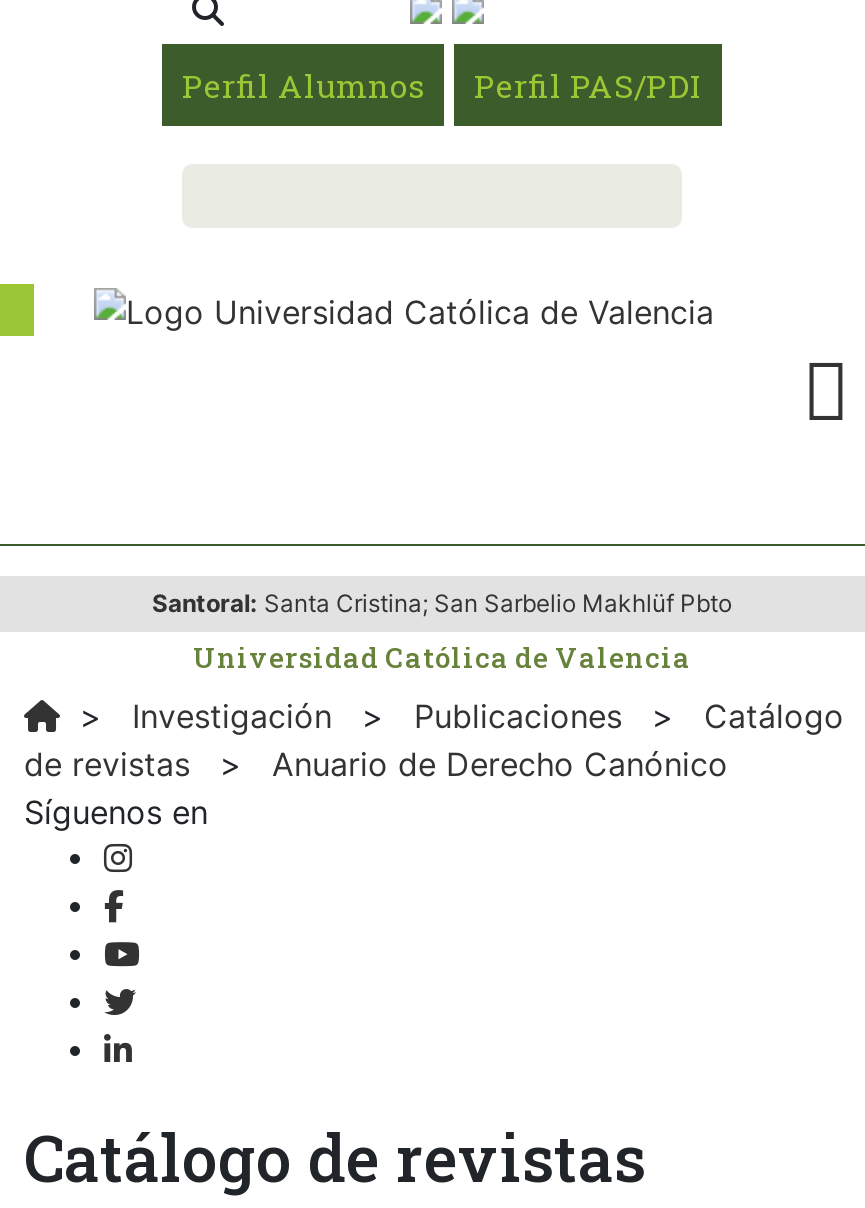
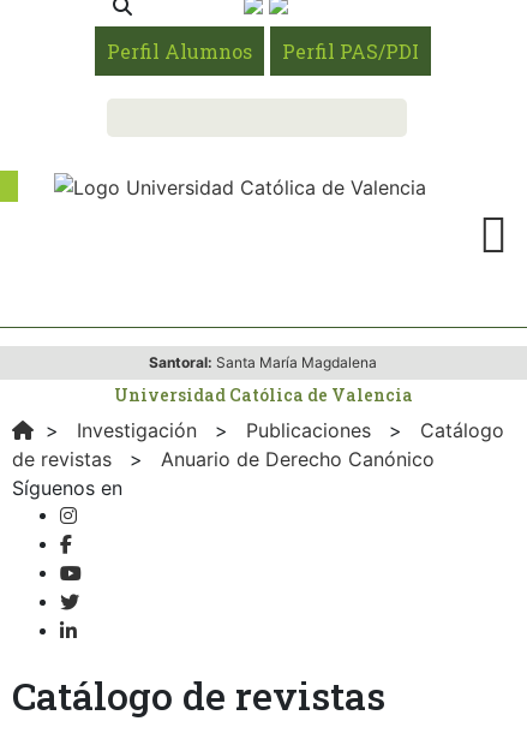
[152,588,732,618] Santoral: Santa Cristina; San Sarbelio Makhlüf Pbto -> [149,353,377,371] Santoral: Santa María Magdalena

